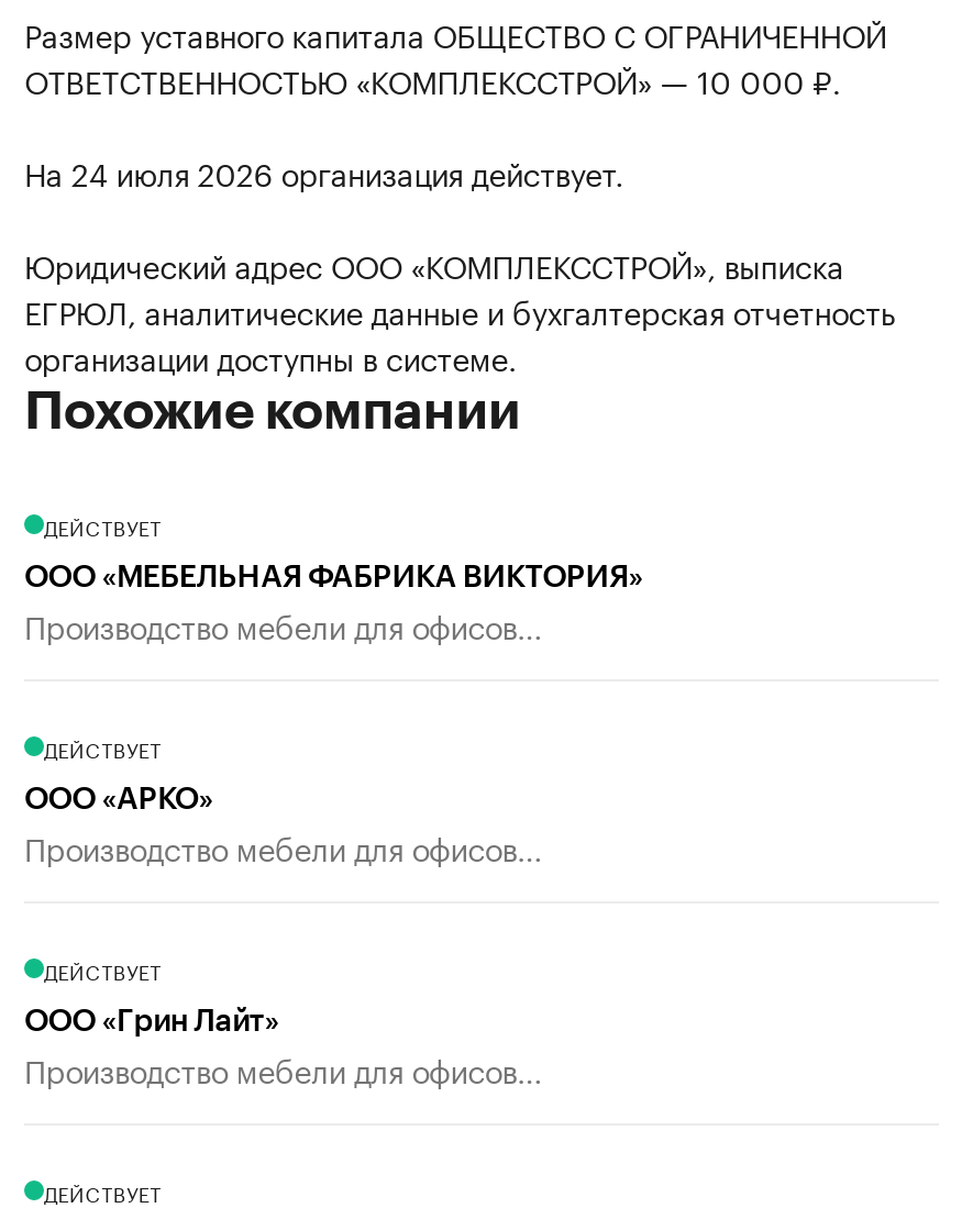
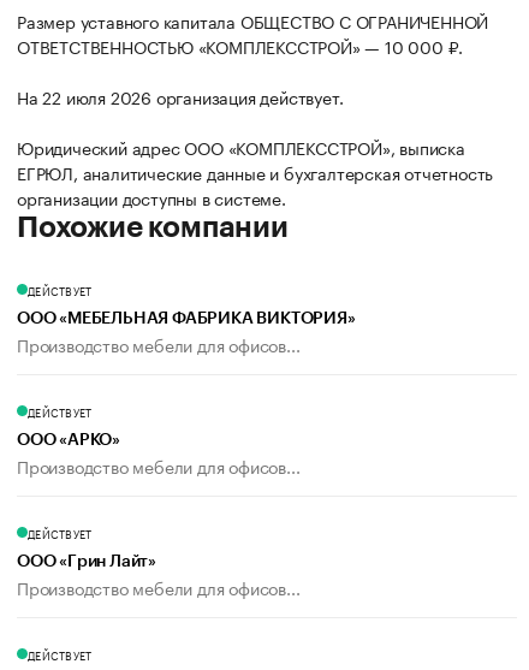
[24,148,623,197] На 24 июля 2026 организация действует. -> [17,83,343,110] На 22 июля 2026 организация действует.

